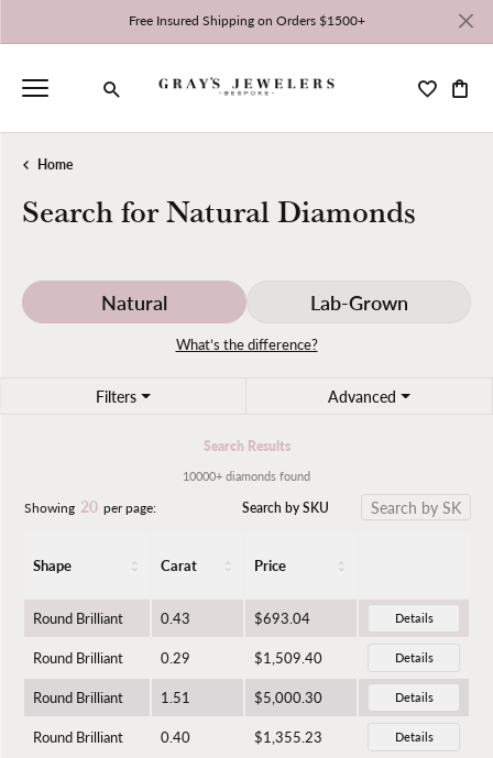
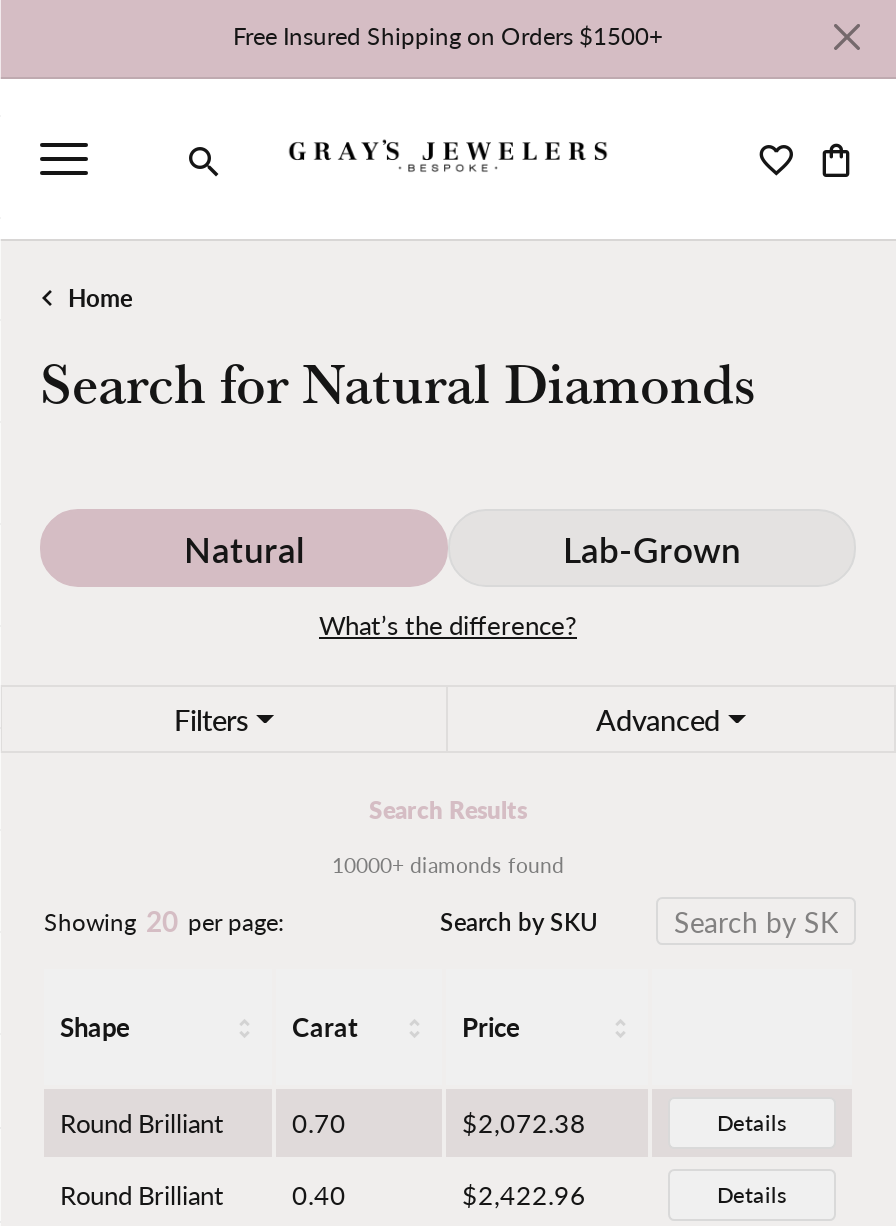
[33,608,433,708] 0.43 | $693.04 | Details | Round Brilliant | 0.29 | $1,509.40 | Details | Round Brilliant | 1.51 | $5,000.30 -> [292,1104,586,1142] 0.70 | $2,072.38
[254,727,322,747] $1,355.23 -> [462,1176,586,1214] $2,422.96

